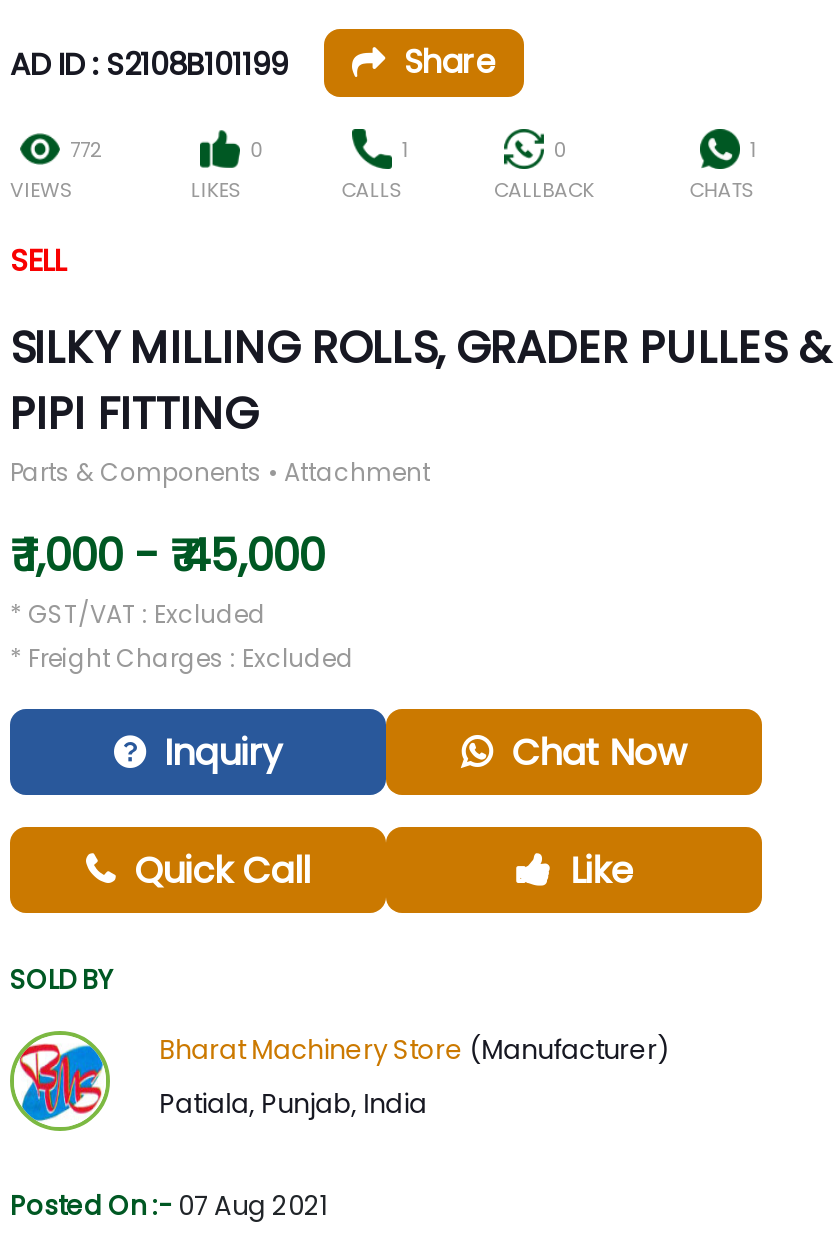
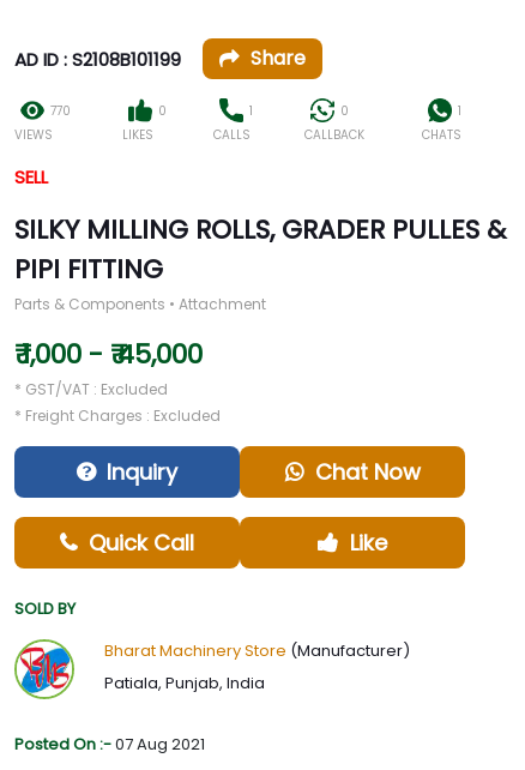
[70,135,104,165] 772 -> [50,102,71,120] 770

